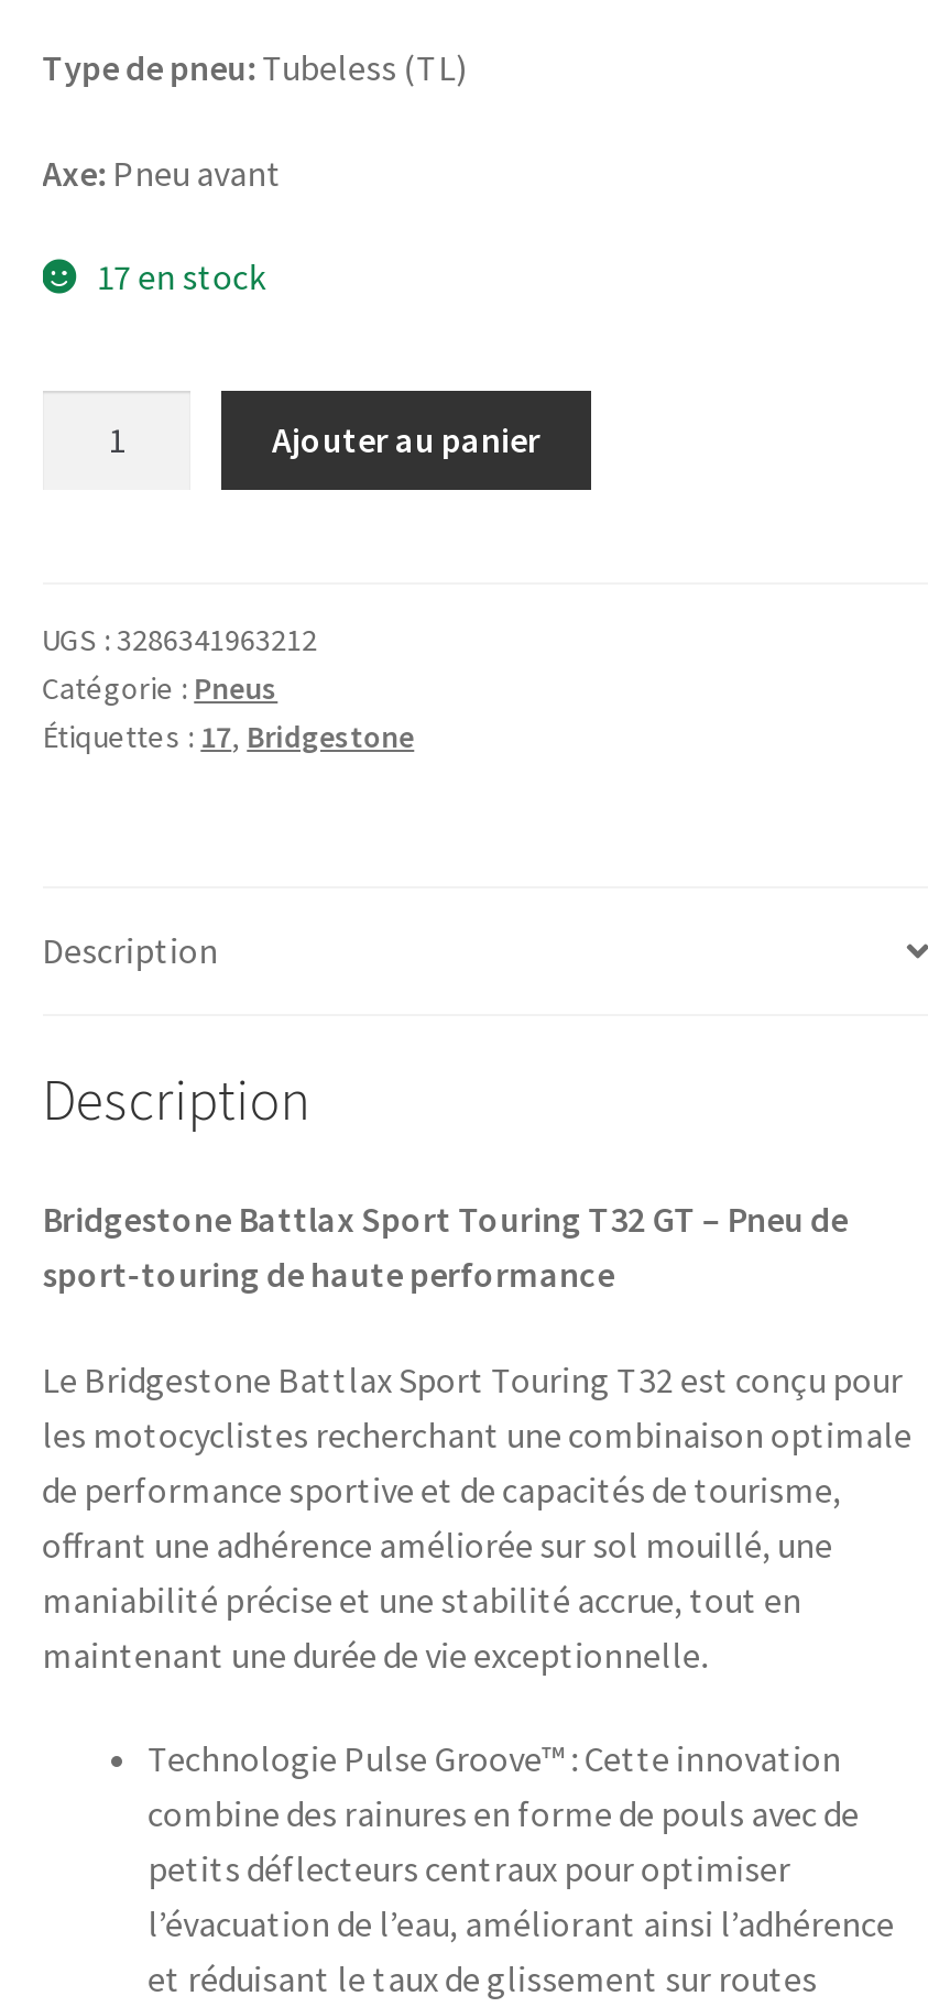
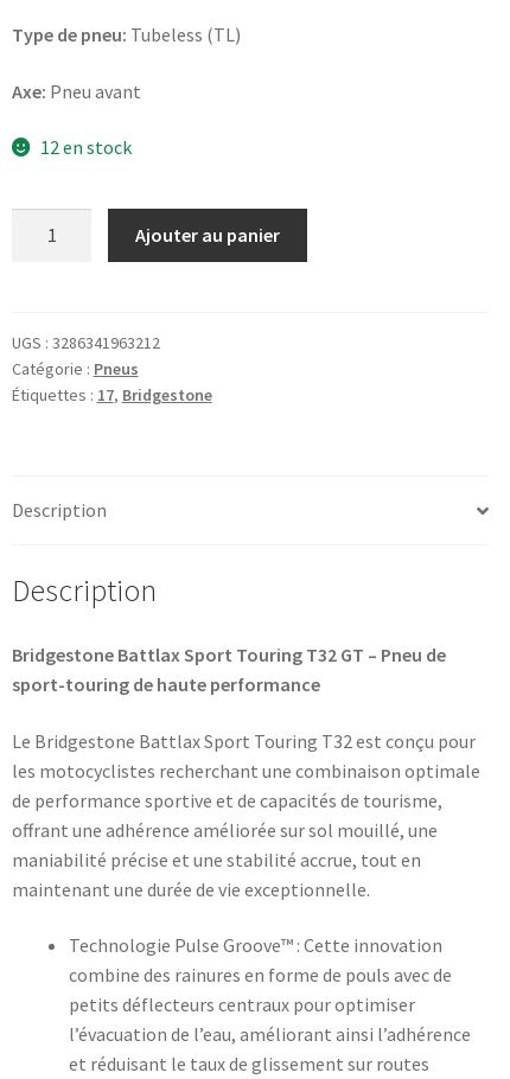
[96,255,266,299] 17 en stock -> [41,136,132,159] 12 en stock

